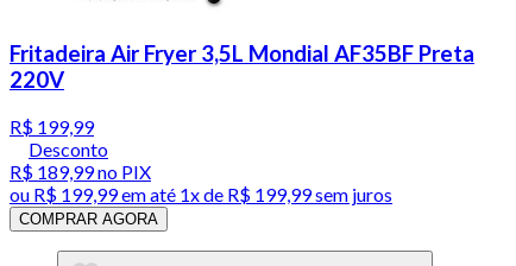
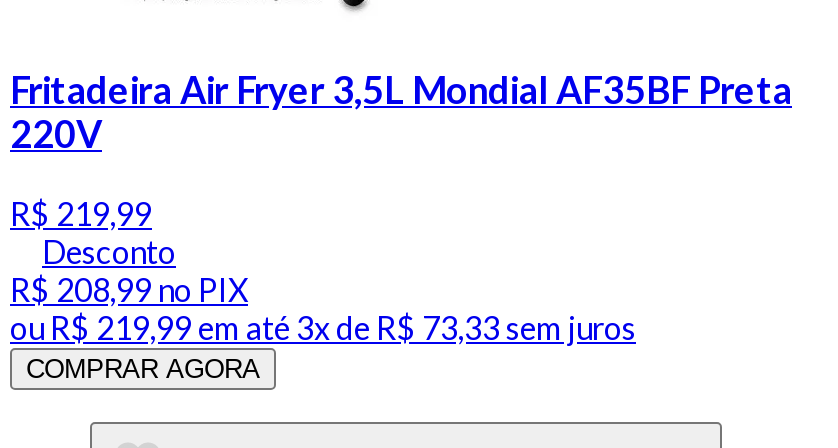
[10,115,94,138] R$ 199,99 -> [10,194,152,232] R$ 219,99
[10,160,151,183] R$ 189,99no PIX -> [10,270,248,308] R$ 208,99no PIX
[10,183,392,205] ouR$ 199,99em até 1x de R$ 199,99 sem juros -> [10,308,636,346] ouR$ 219,99em até 3x de R$ 73,33 sem juros

